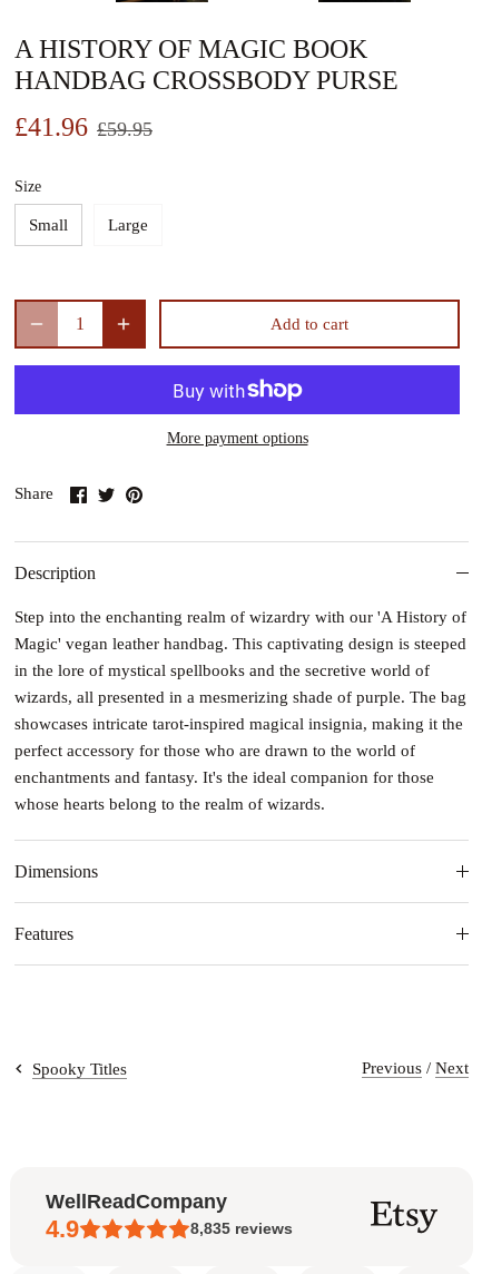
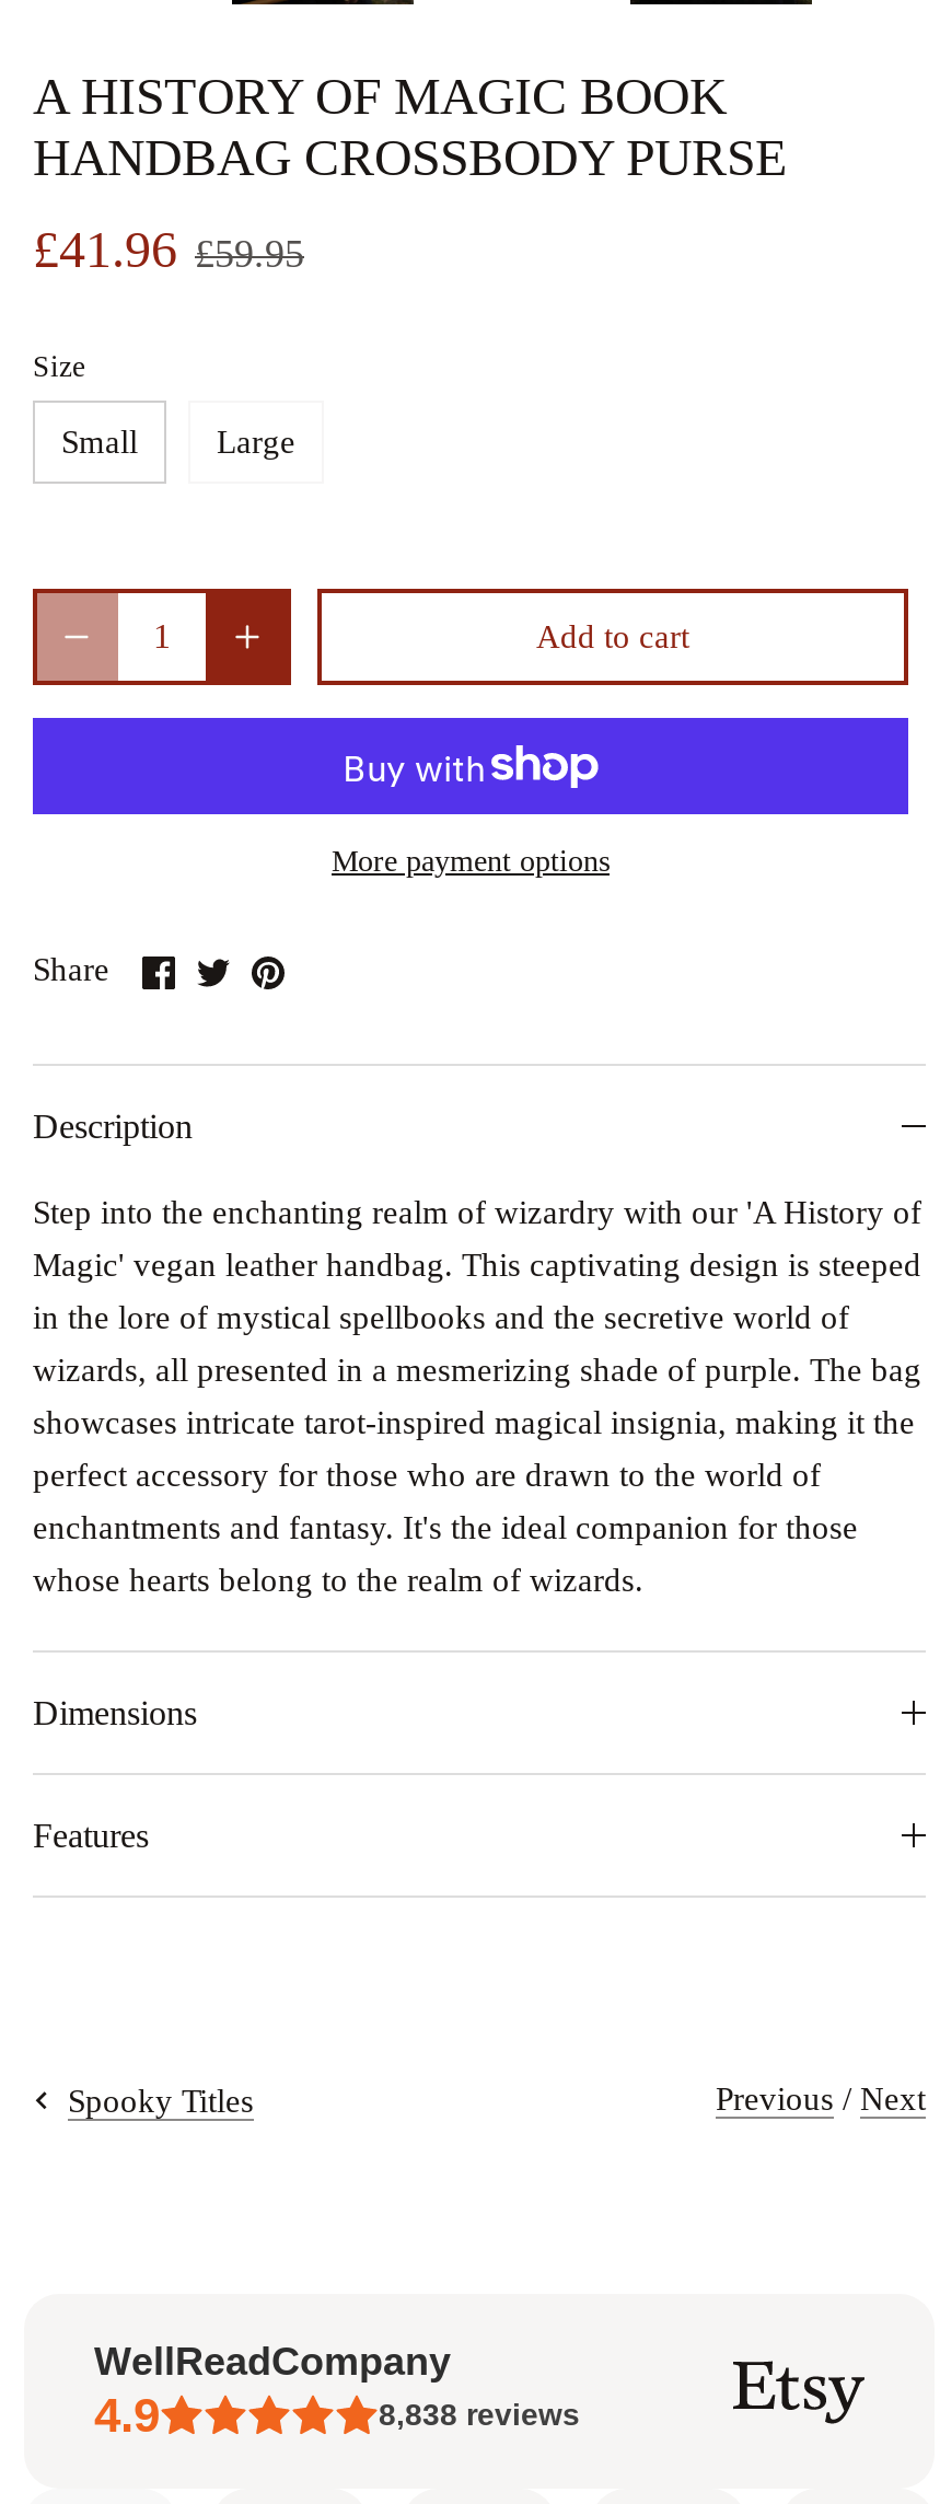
[190,1220,293,1237] 8,835 reviews -> [379,2397,580,2432] 8,838 reviews

